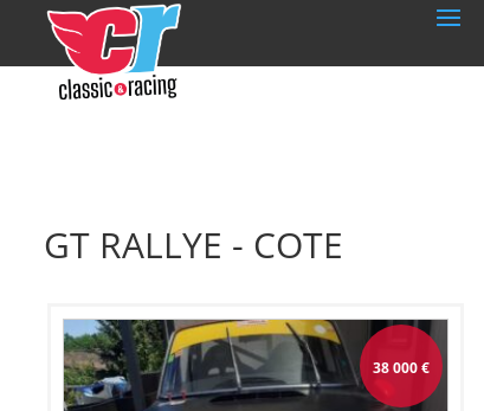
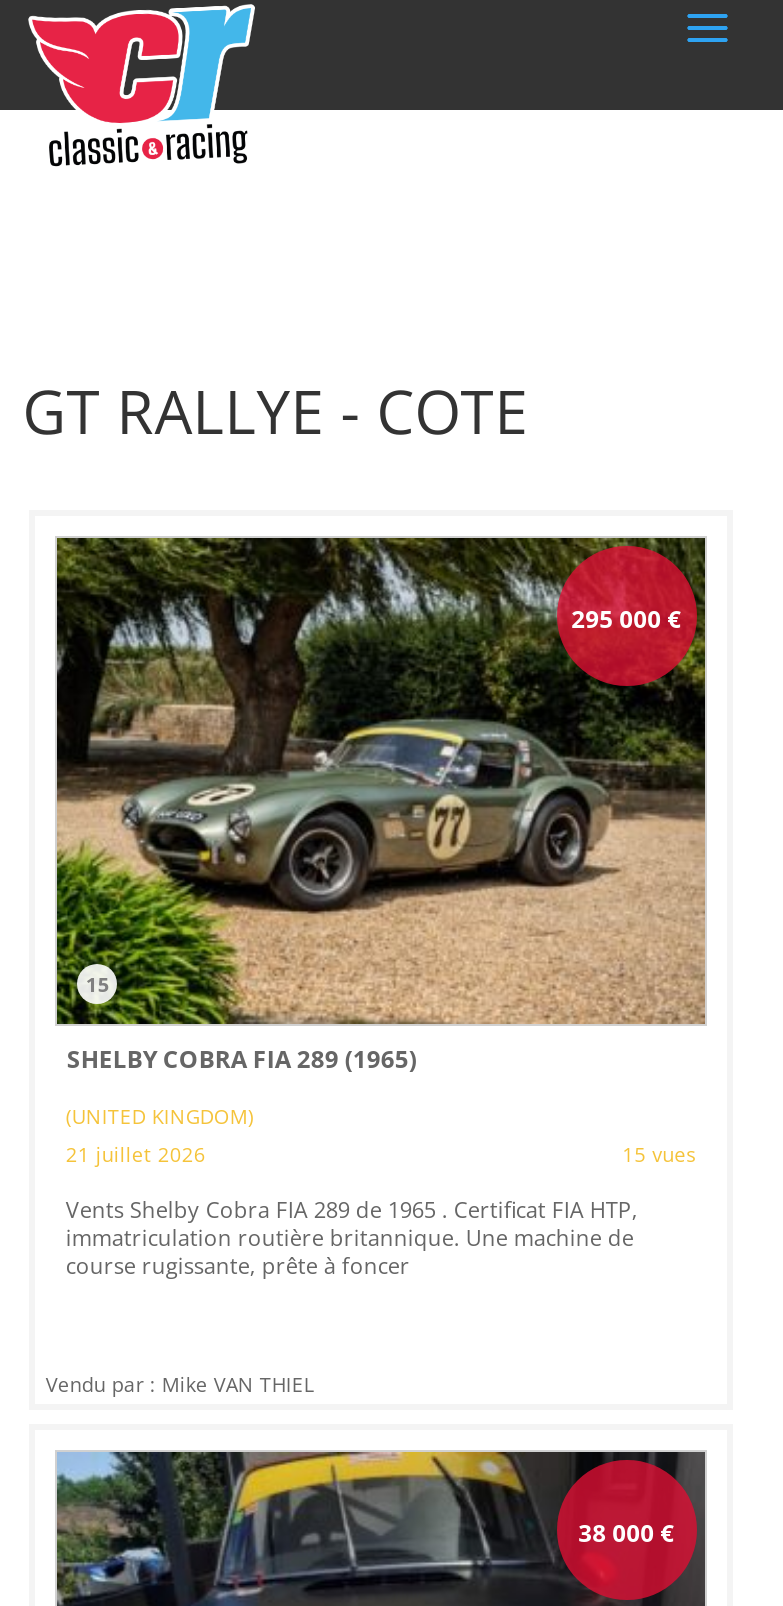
none -> [46,1369,314,1397] Vendu par : Mike VAN THIEL
none -> [55,536,707,1026] [image] | 295 000 €
none -> [66,969,696,1280] 15 | SHELBY COBRA FIA 289 (1965) | (UNITED KINGDOM) | 21 juillet 2026 | 15 vues | Vents Shelby Cobra FIA 289 de 1965 . Certificat FIA HTP, | immatriculation routière britannique. Une machine de | course rugissante, prête à foncer

